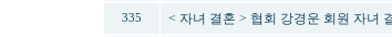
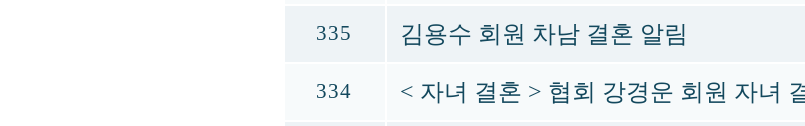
none -> [316,20,688,102] 김용수 회원 차남 결혼 알림 | 334

